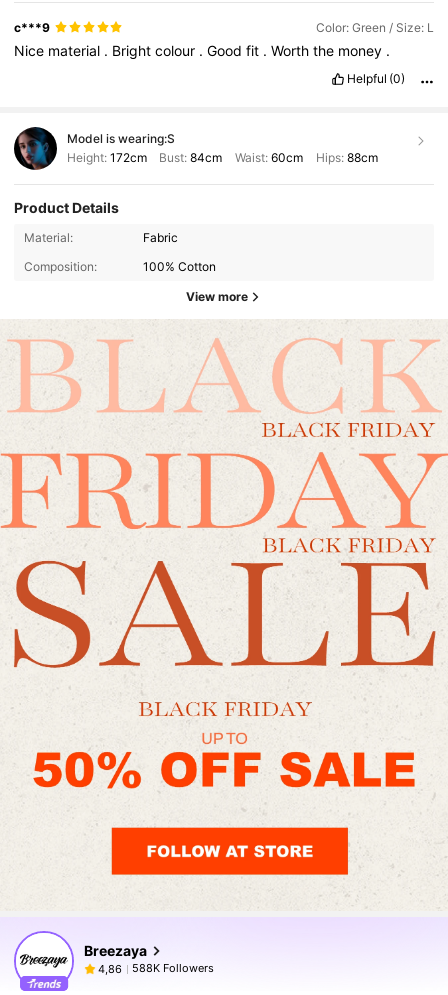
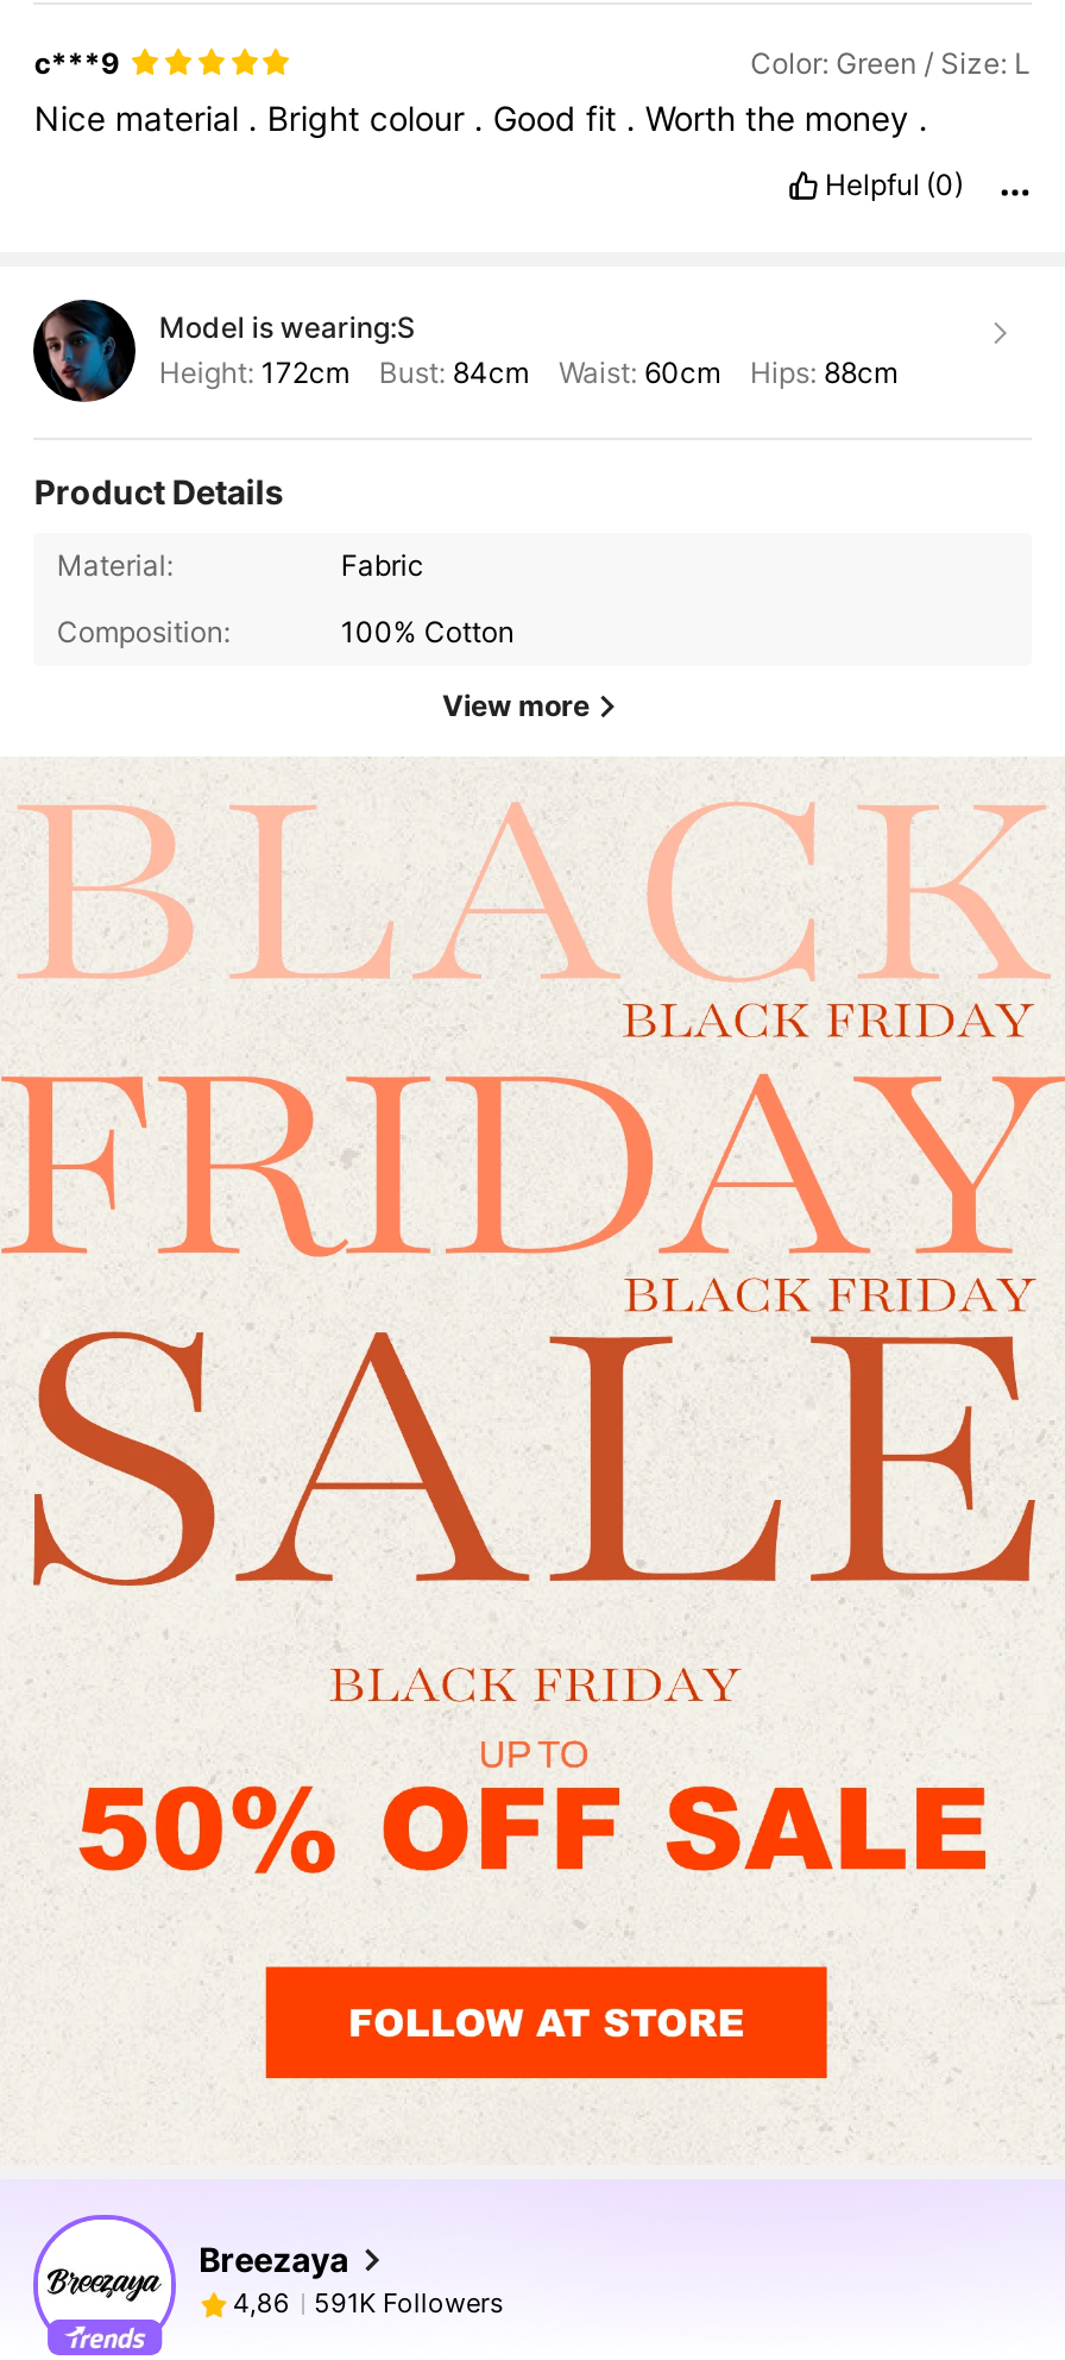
[98,961,214,976] 4,86 588K Followers -> [233,2286,504,2320] 4,86 591K Followers

